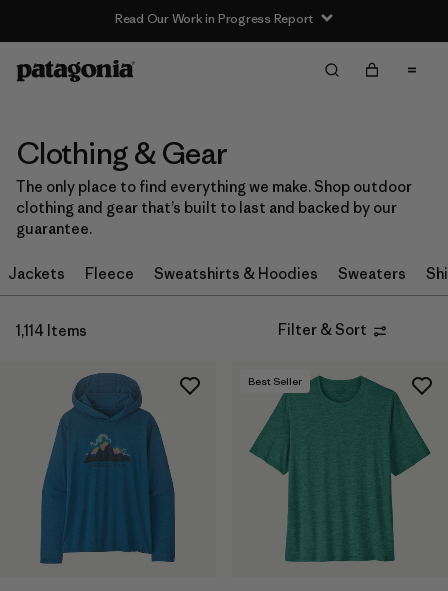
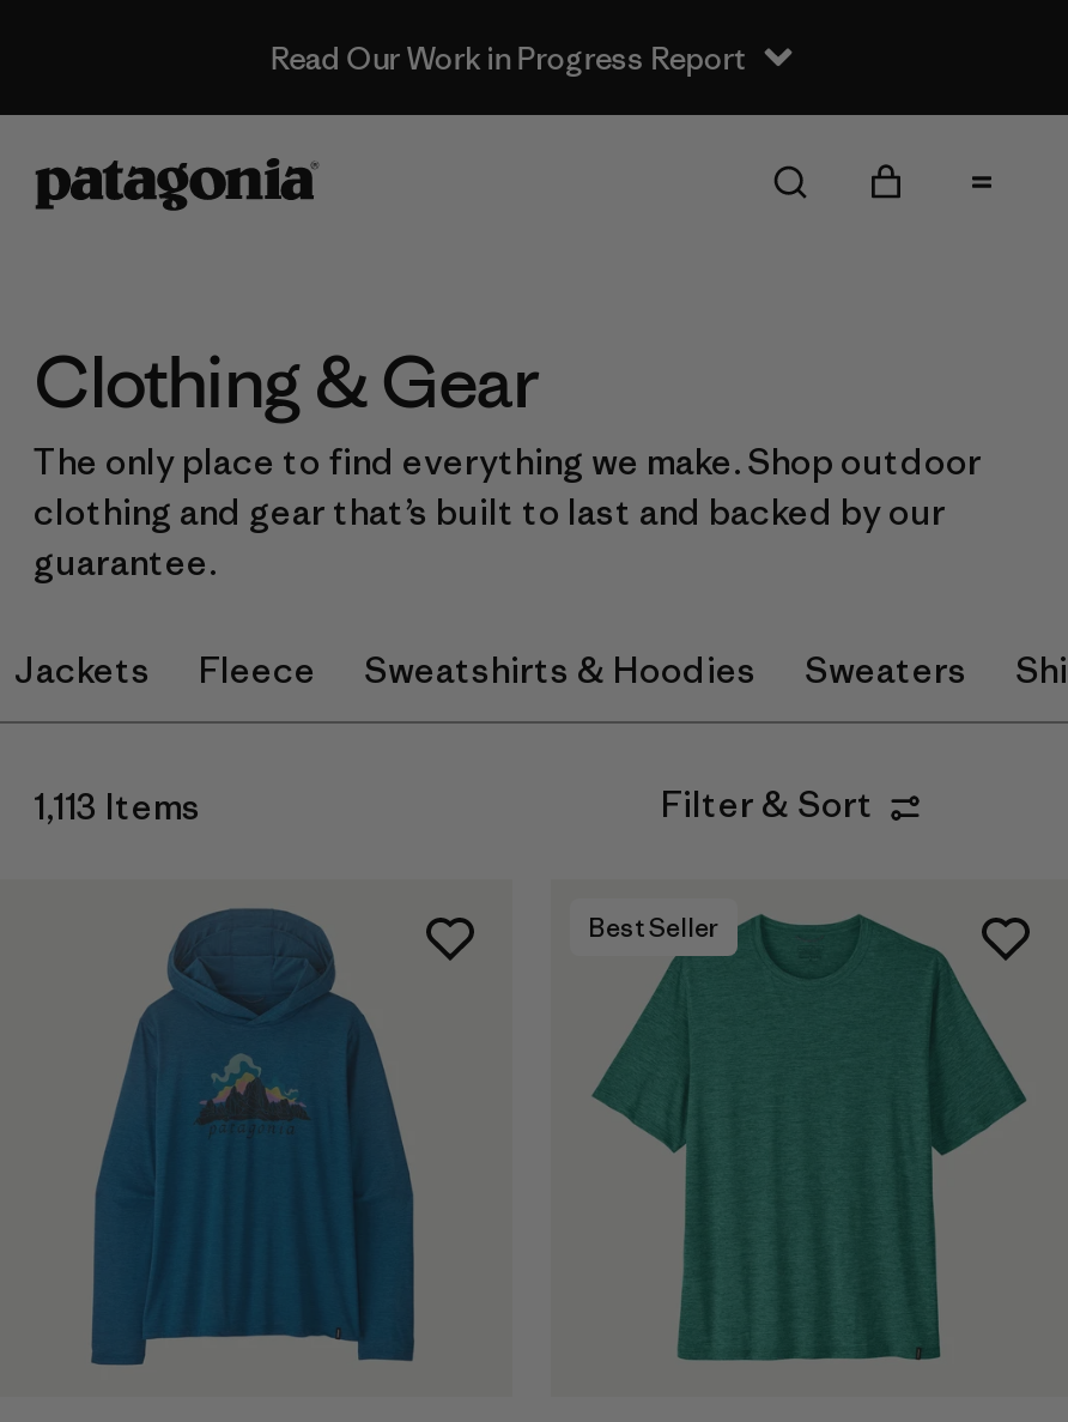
[16,321,87,340] 1,114 Items -> [34,783,201,829] 1,113 Items

